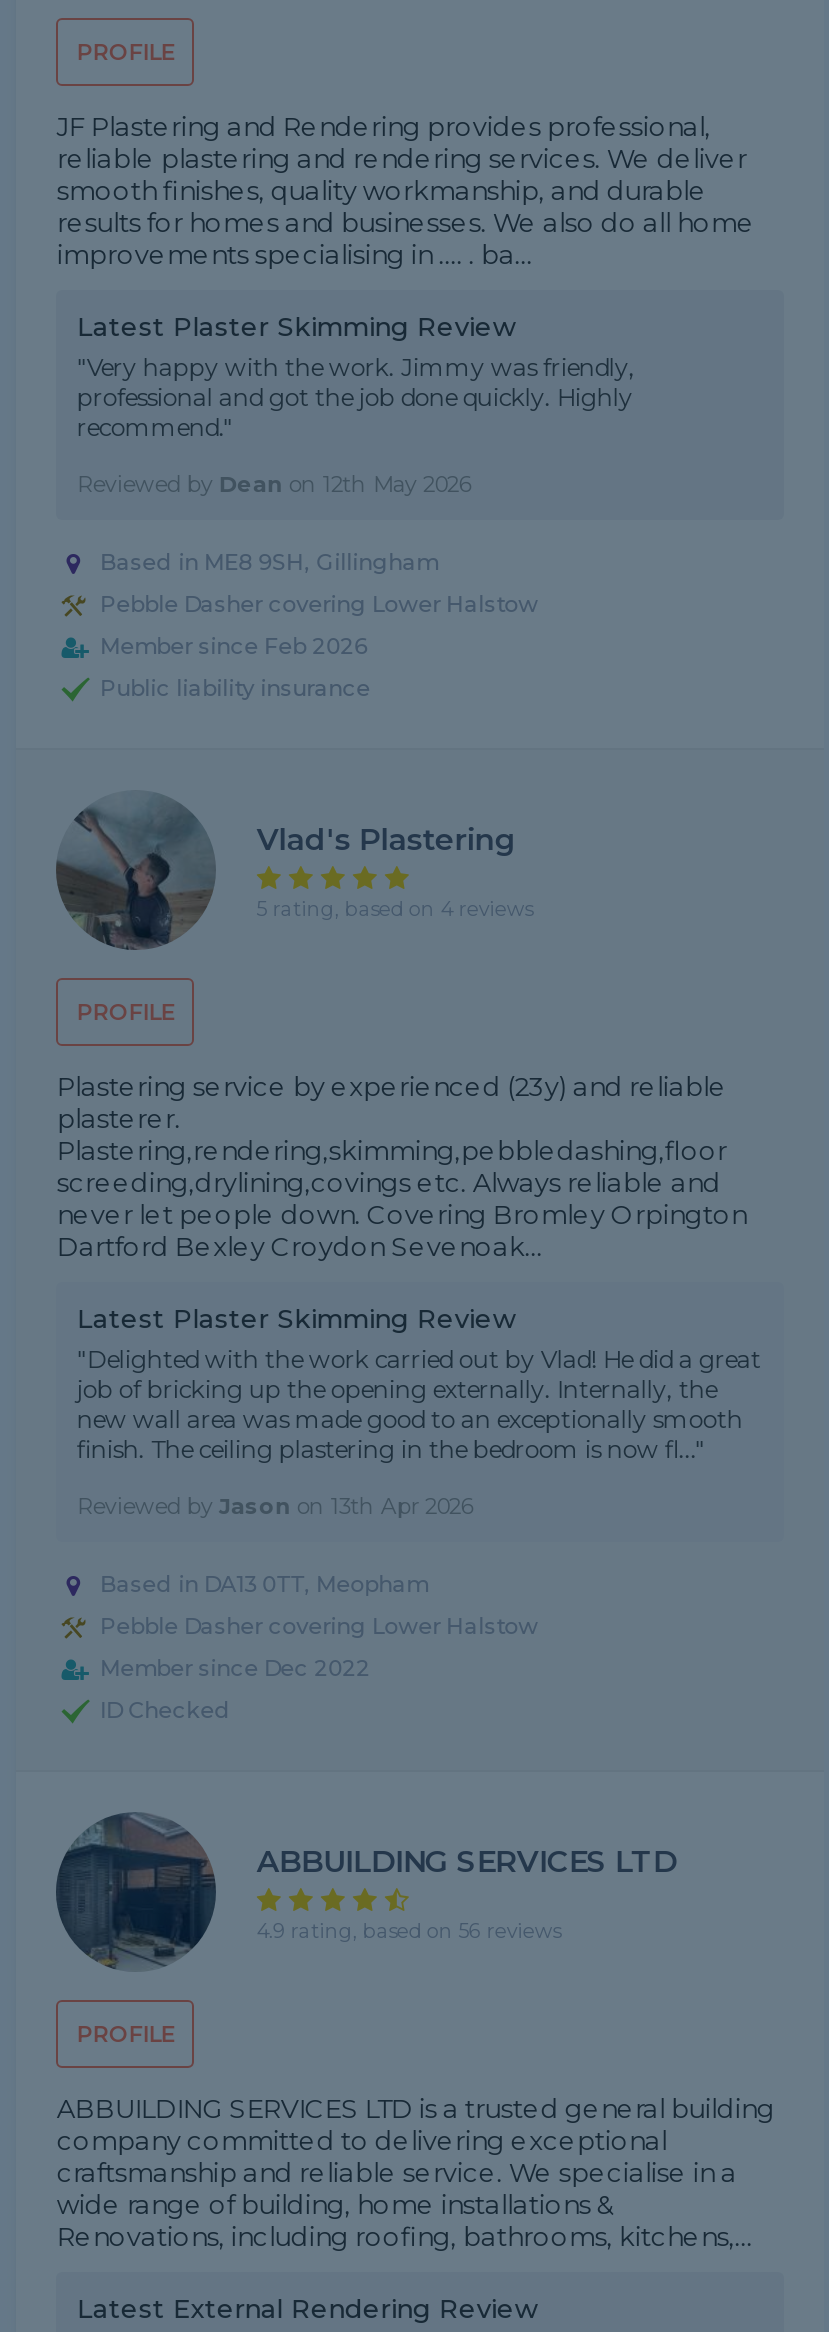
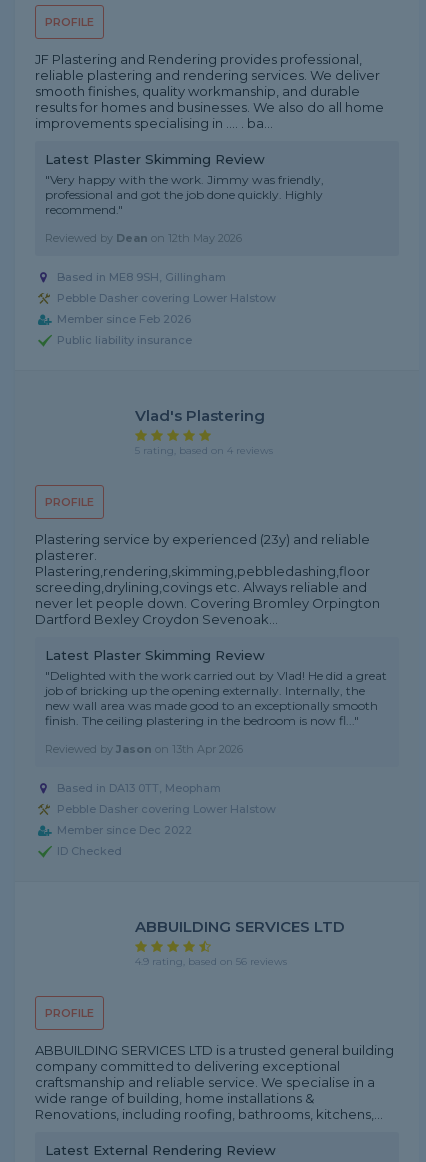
[54,792,218,952] [image] -> none
[54,1810,218,1972] [image] -> none

